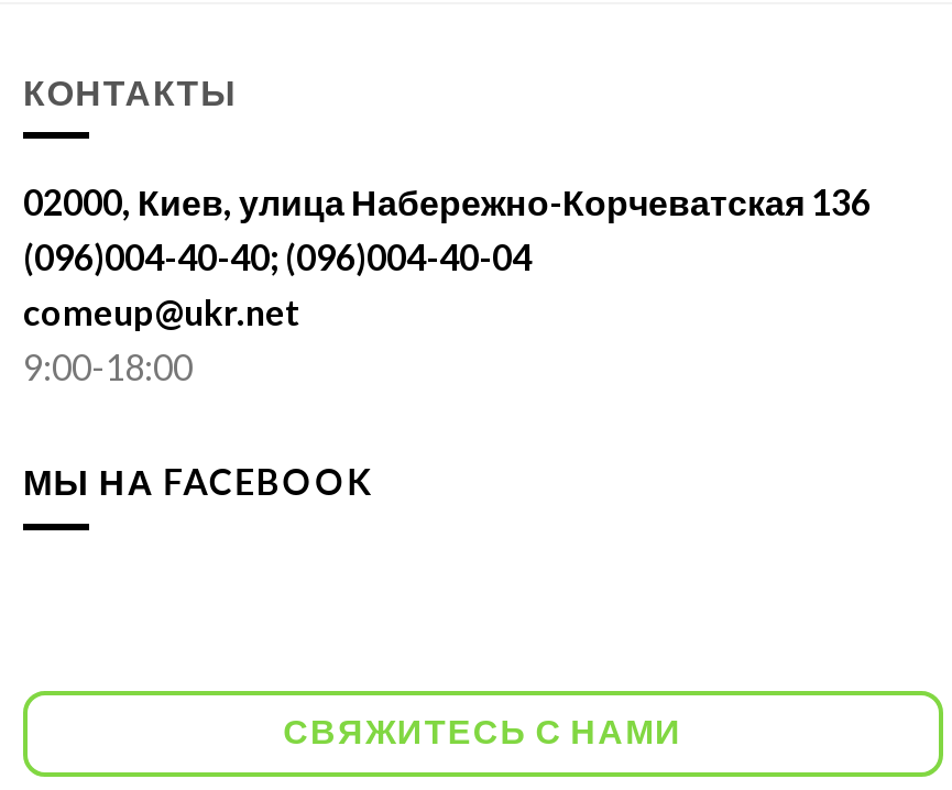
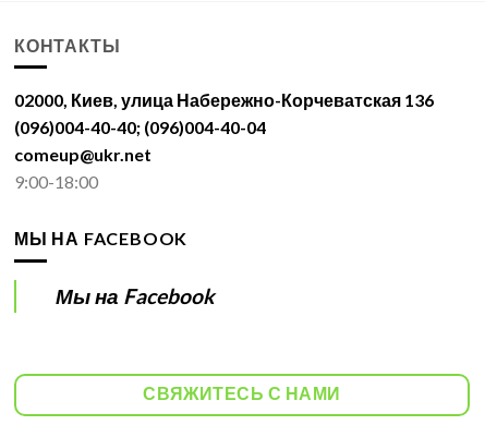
none -> [56,283,215,308] Мы на Facebook

